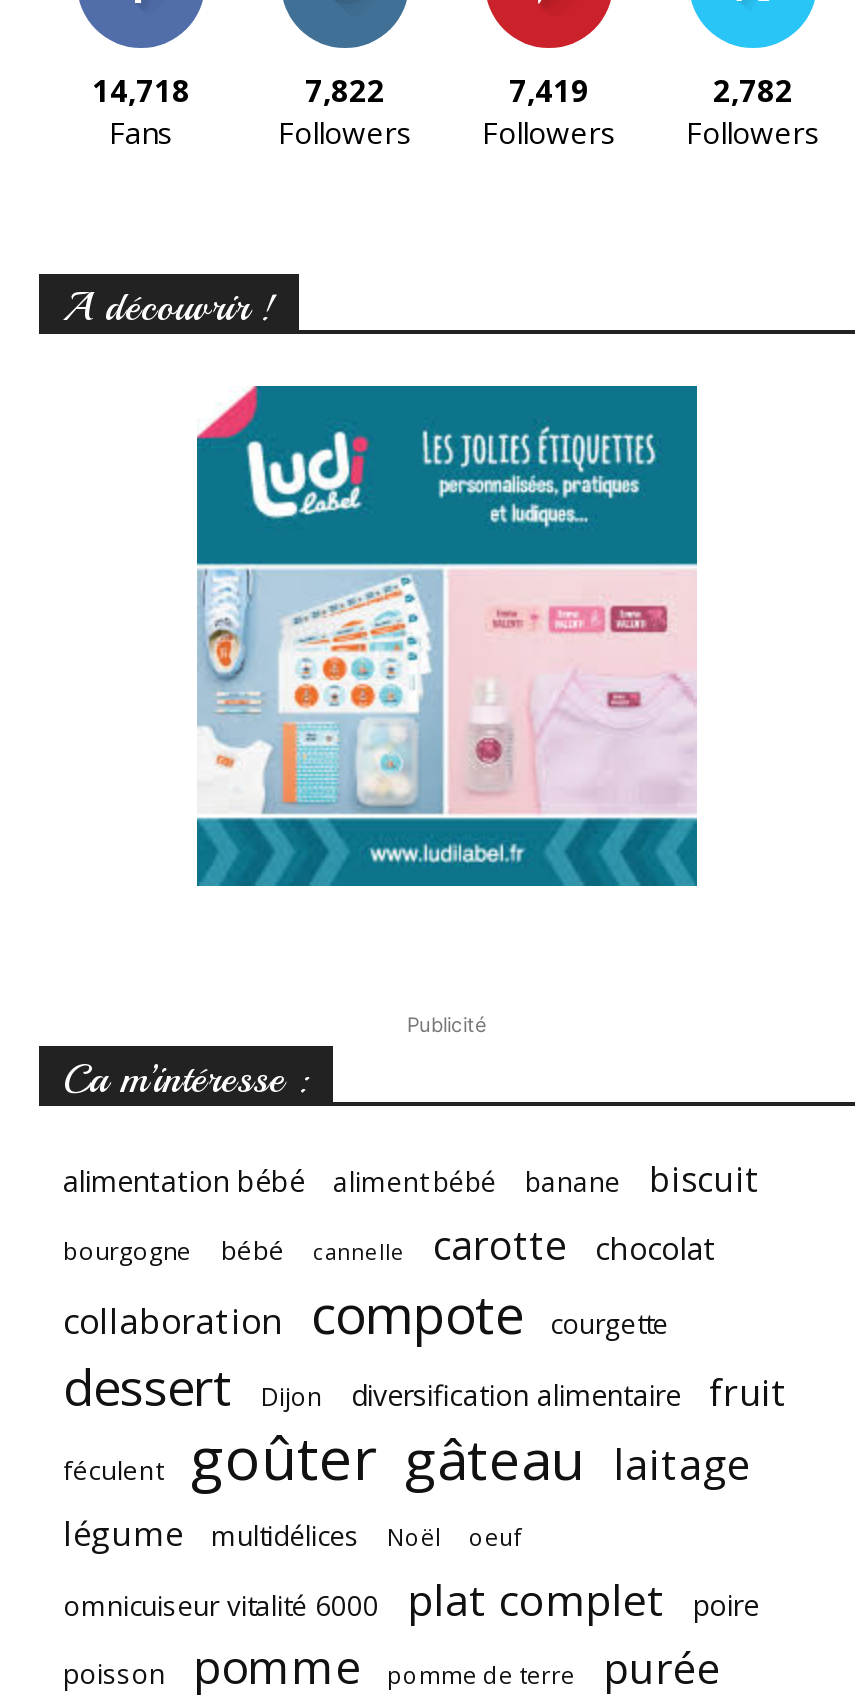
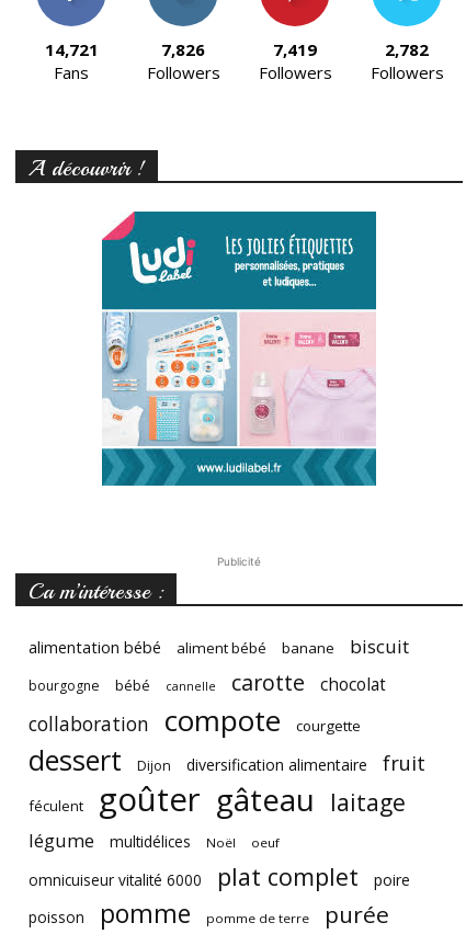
[92,70,190,110] 14,718 -> [44,38,98,60] 14,721
[305,70,385,110] 7,822 -> [161,38,205,60] 7,826

